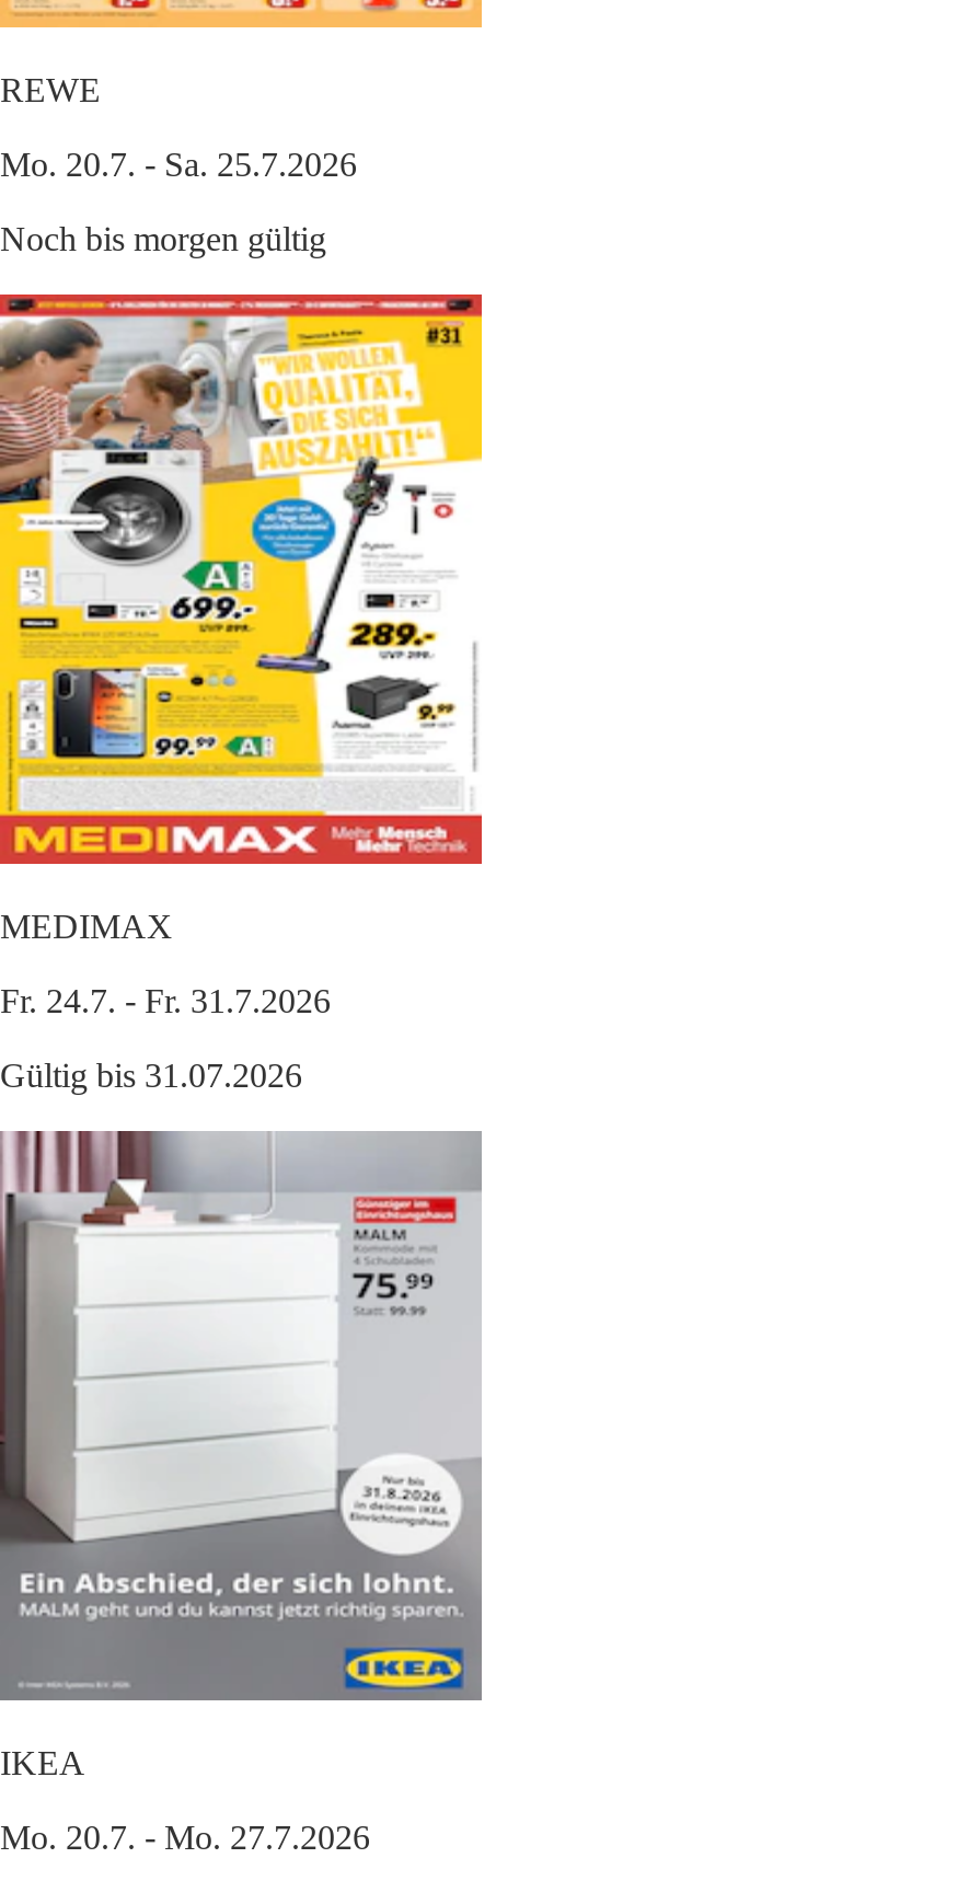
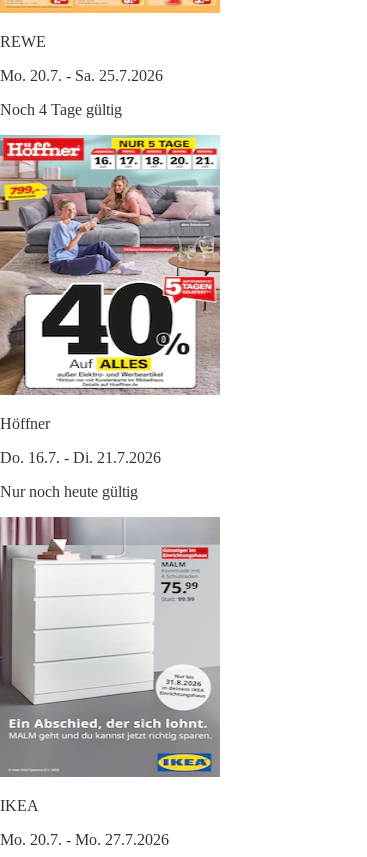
[0,222,326,259] Noch bis morgen gültig -> [0,101,122,118] Noch 4 Tage gültig
[0,291,484,946] [image] | MEDIMAX -> [0,134,221,432] [image] | Höffner
[0,984,331,1021] Fr. 24.7. - Fr. 31.7.2026 -> [0,449,161,466] Do. 16.7. - Di. 21.7.2026
[0,1058,302,1095] Gültig bis 31.07.2026 -> [0,483,138,500] Nur noch heute gültig

